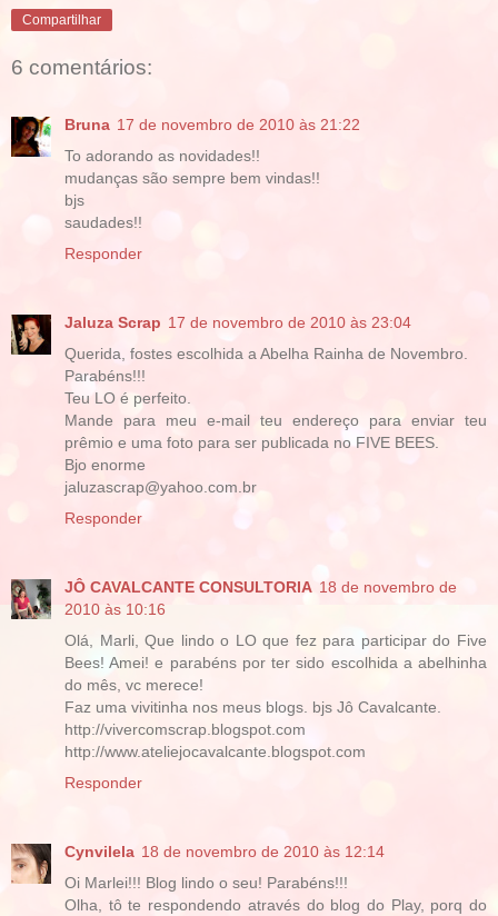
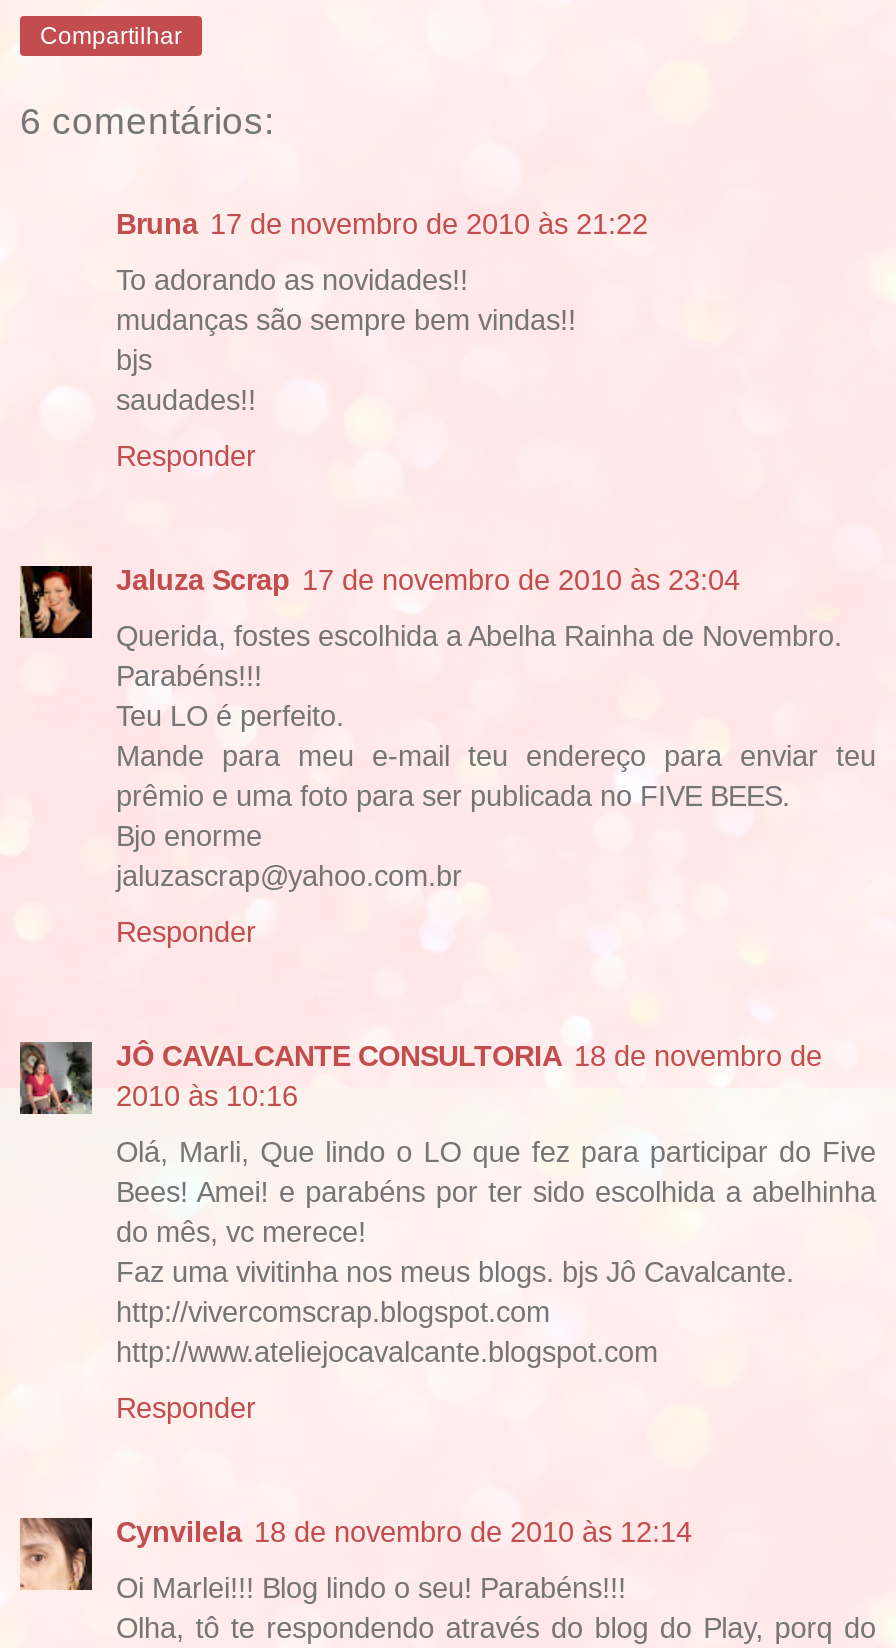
[10,116,52,158] [image] -> none

